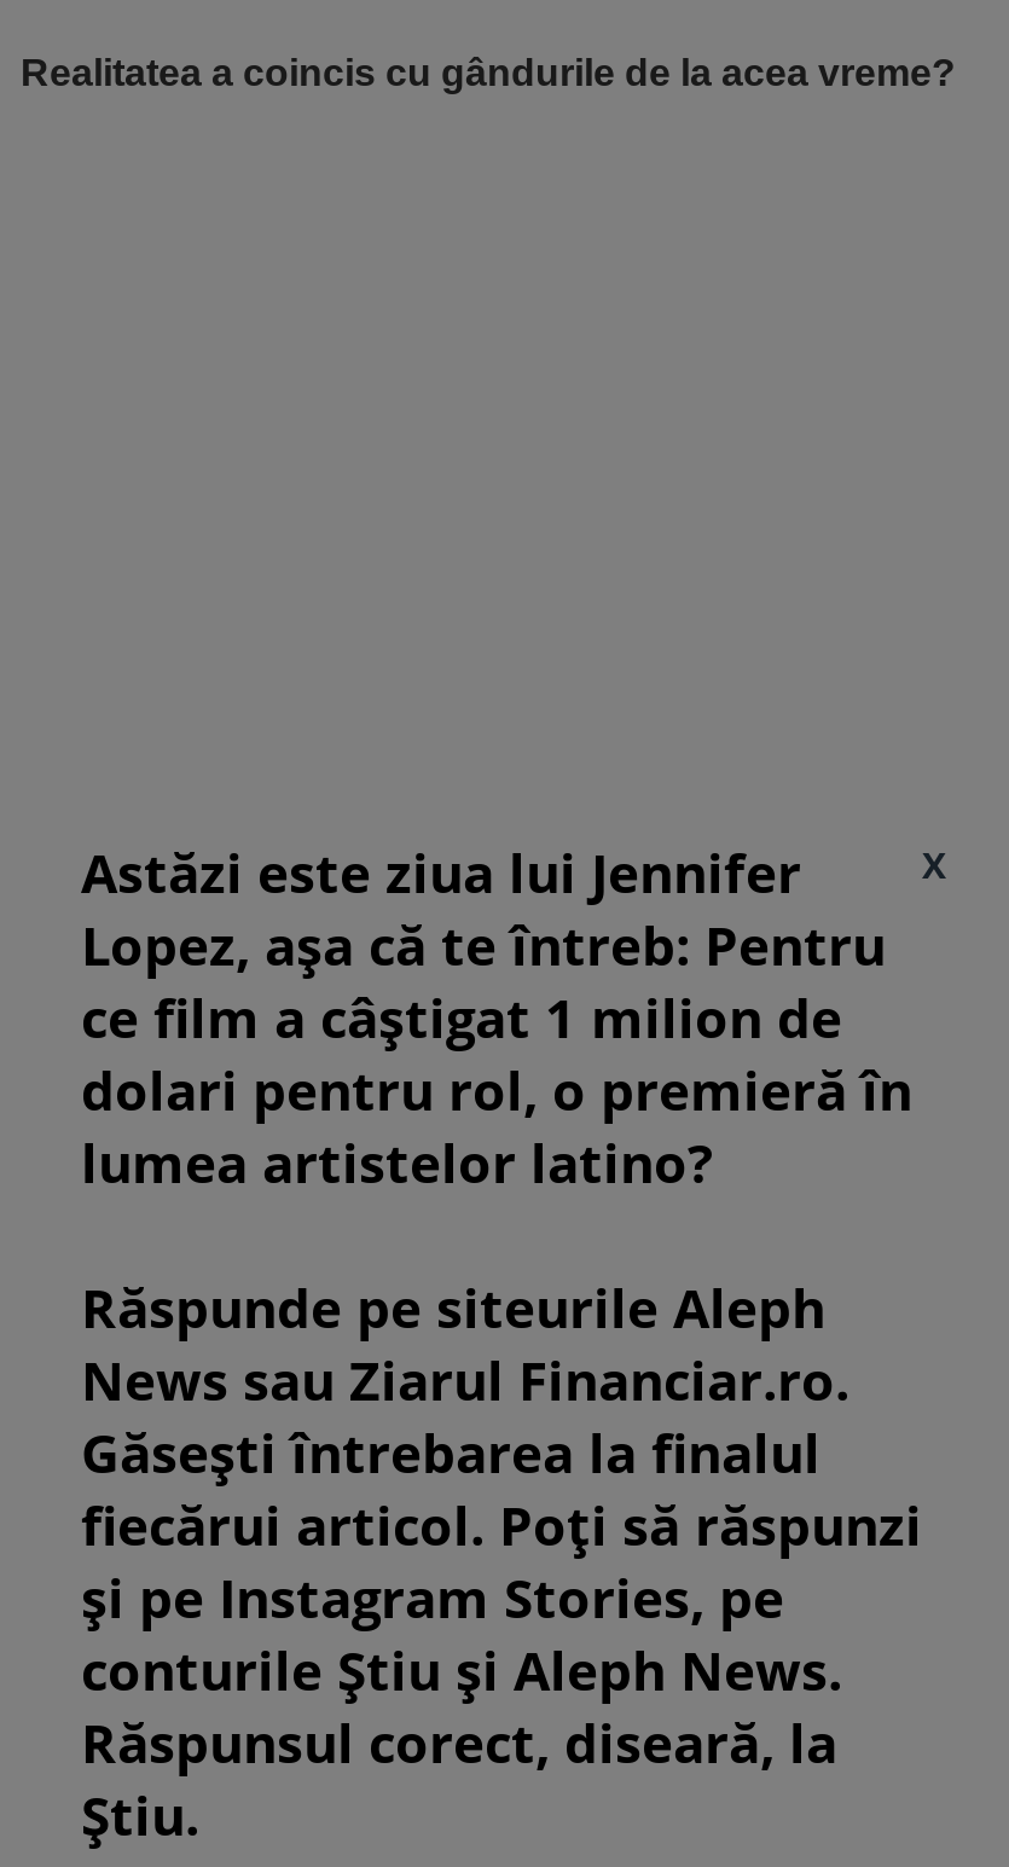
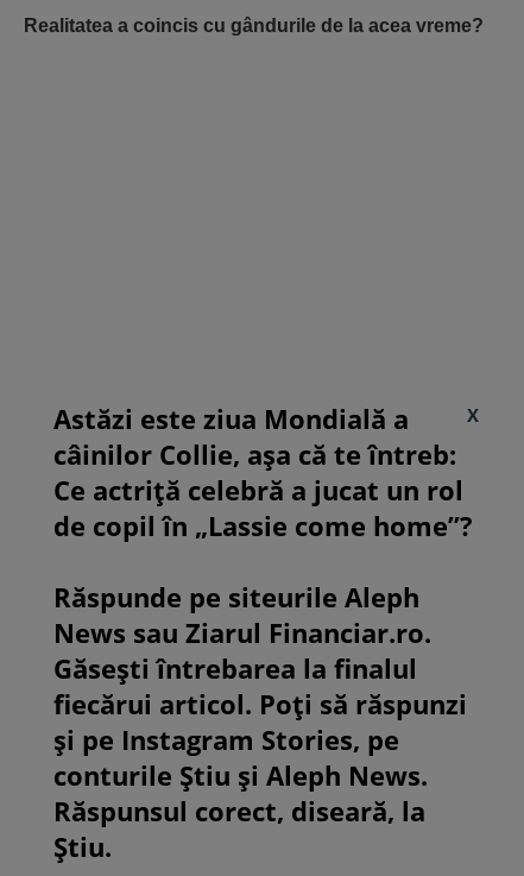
[81,834,912,1197] Astăzi este ziua lui Jennifer | Lopez, așa că te întreb: Pentru | ce film a câștigat 1 milion de | dolari pentru rol, o premieră în | lumea artistelor latino? -> [53,400,473,543] Astăzi este ziua Mondială a | câinilor Collie, așa că te întreb: | Ce actriță celebră a jucat un rol | de copil în „Lassie come home”?

